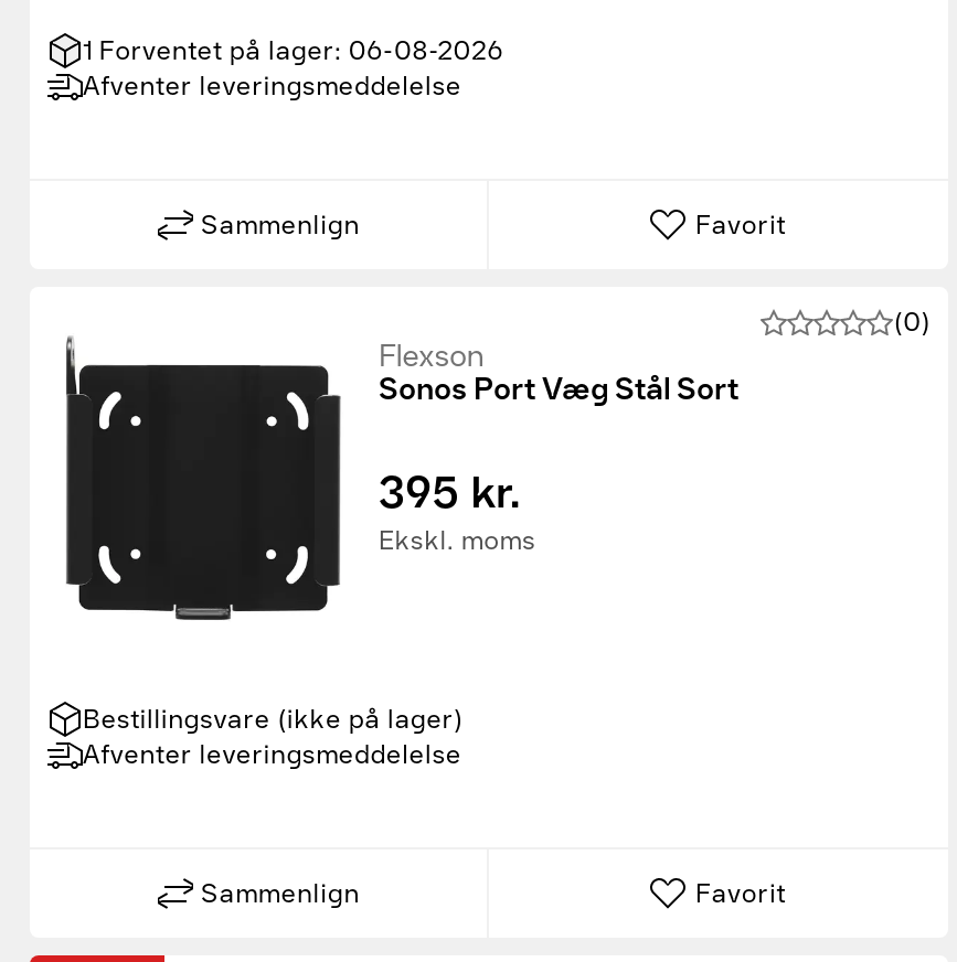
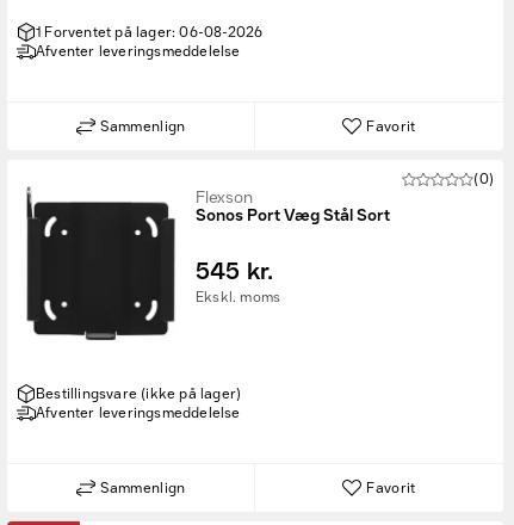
[379,464,521,517] 395 kr. -> [196,256,274,285] 545 kr.

